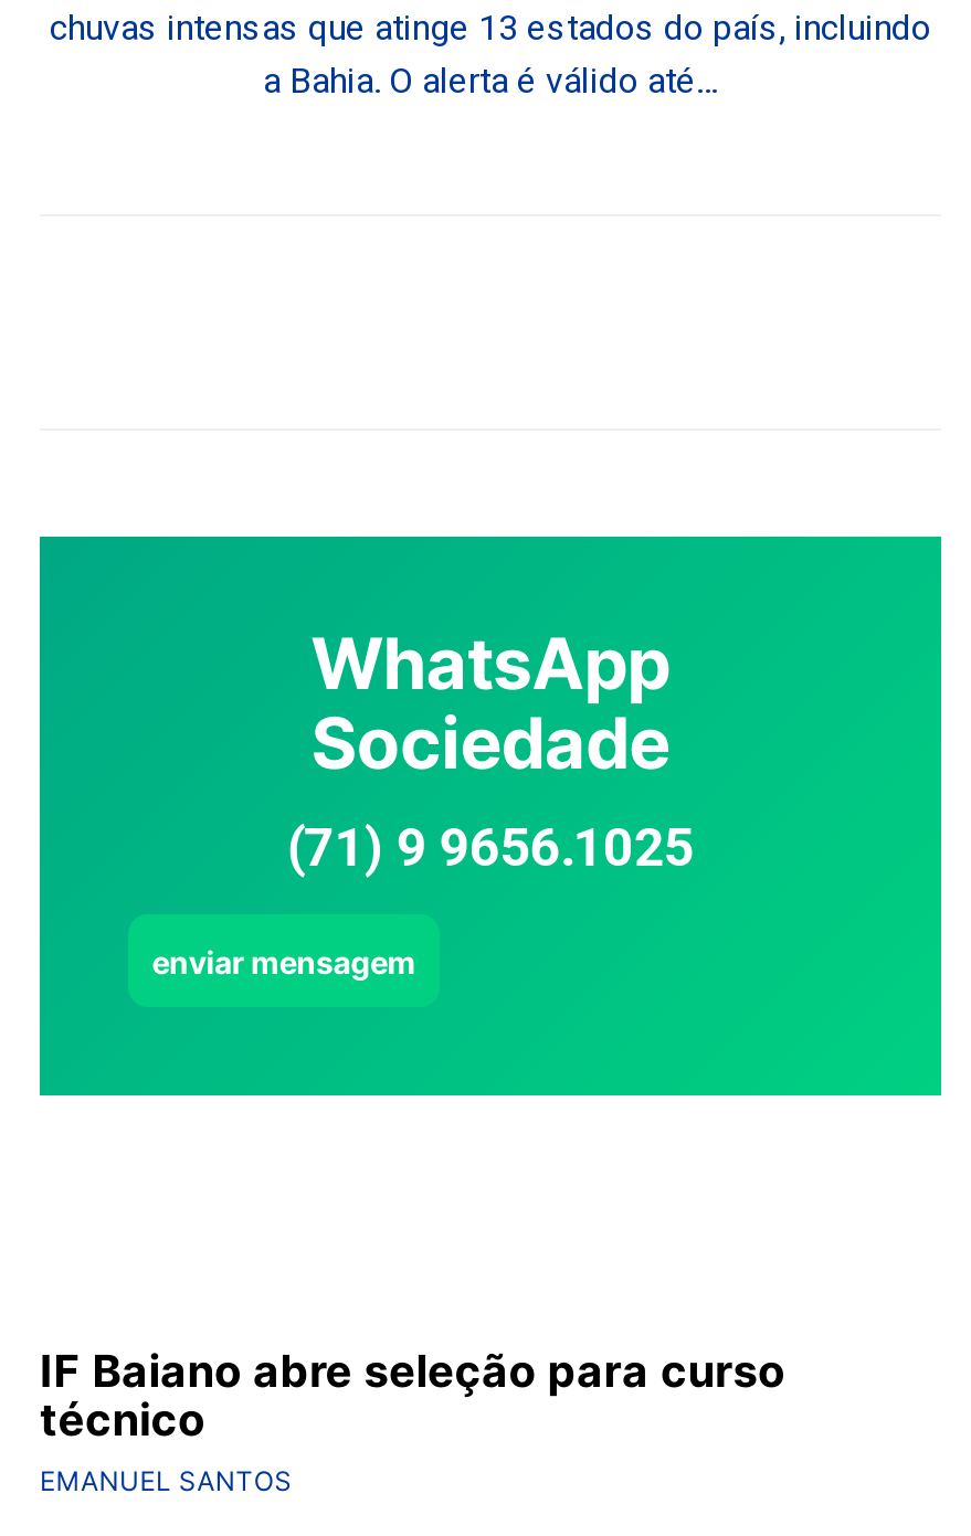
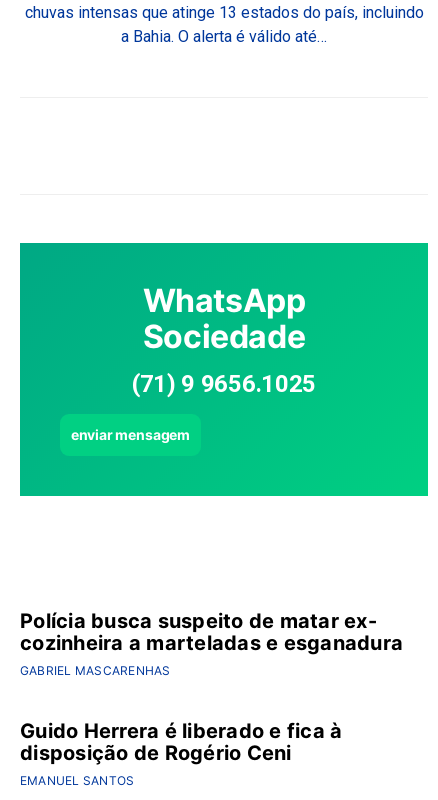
[40,1345,785,1447] IF Baiano abre seleção para curso | técnico -> [20,609,403,765] Polícia busca suspeito de matar ex- | cozinheira a marteladas e esganadura | GABRIEL MASCARENHAS | Guido Herrera é liberado e fica à | disposição de Rogério Ceni

